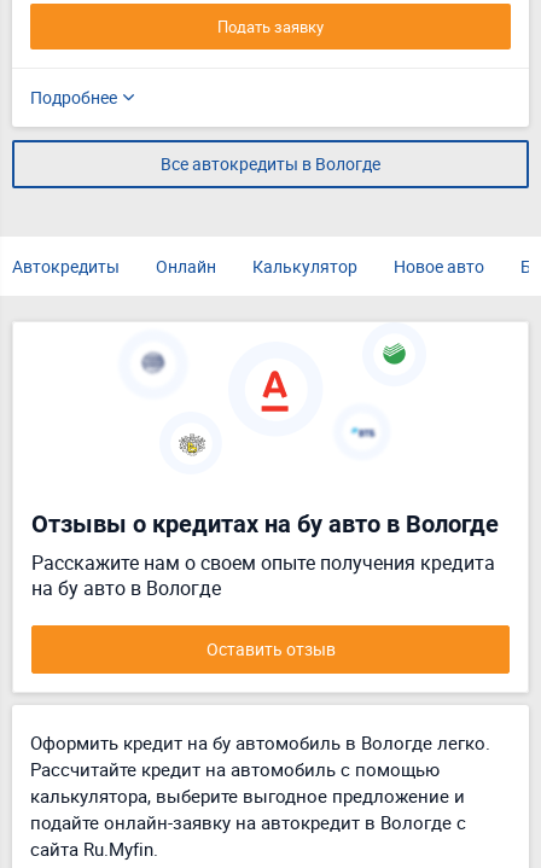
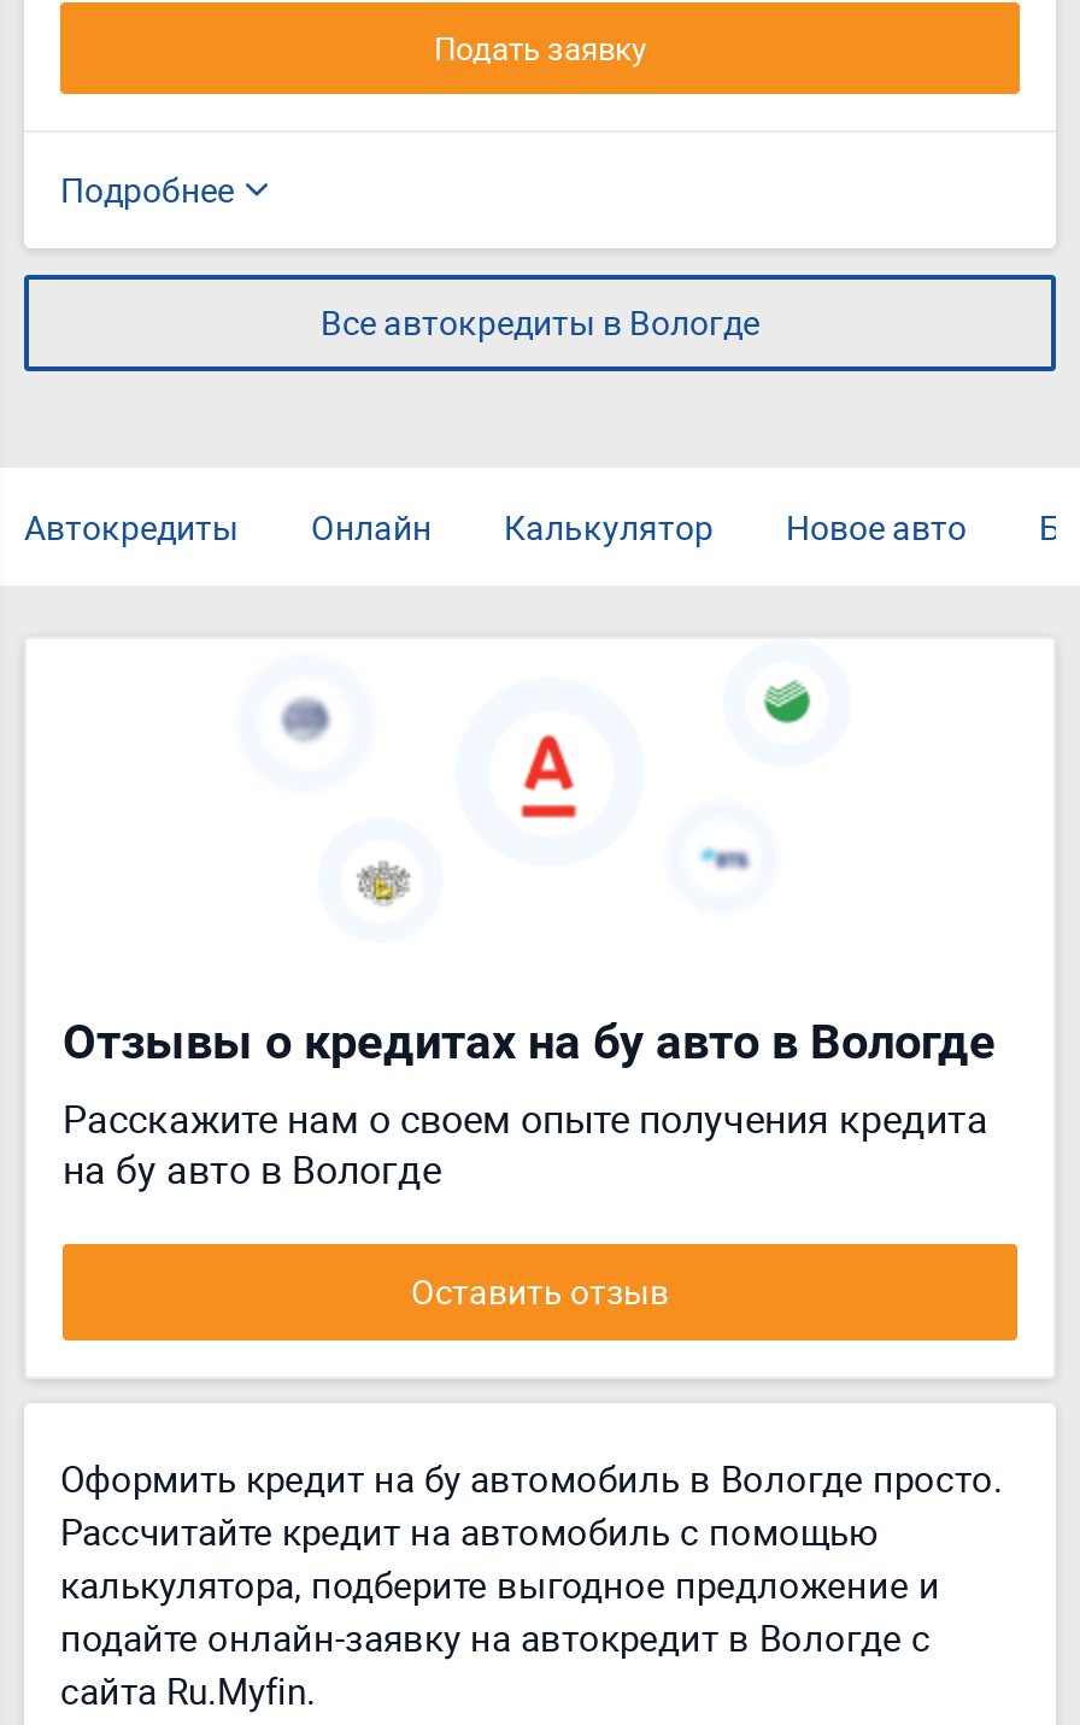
[30,730,490,755] Оформить кредит на бу автомобиль в Вологде легко. -> [60,1454,1003,1502] Оформить кредит на бу автомобиль в Вологде просто.
[30,783,465,808] калькулятора, выберите выгодное предложение и -> [60,1560,940,1608] калькулятора, подберите выгодное предложение и

